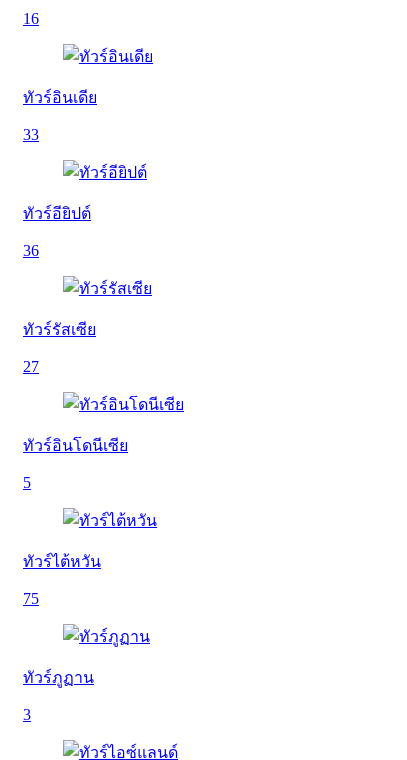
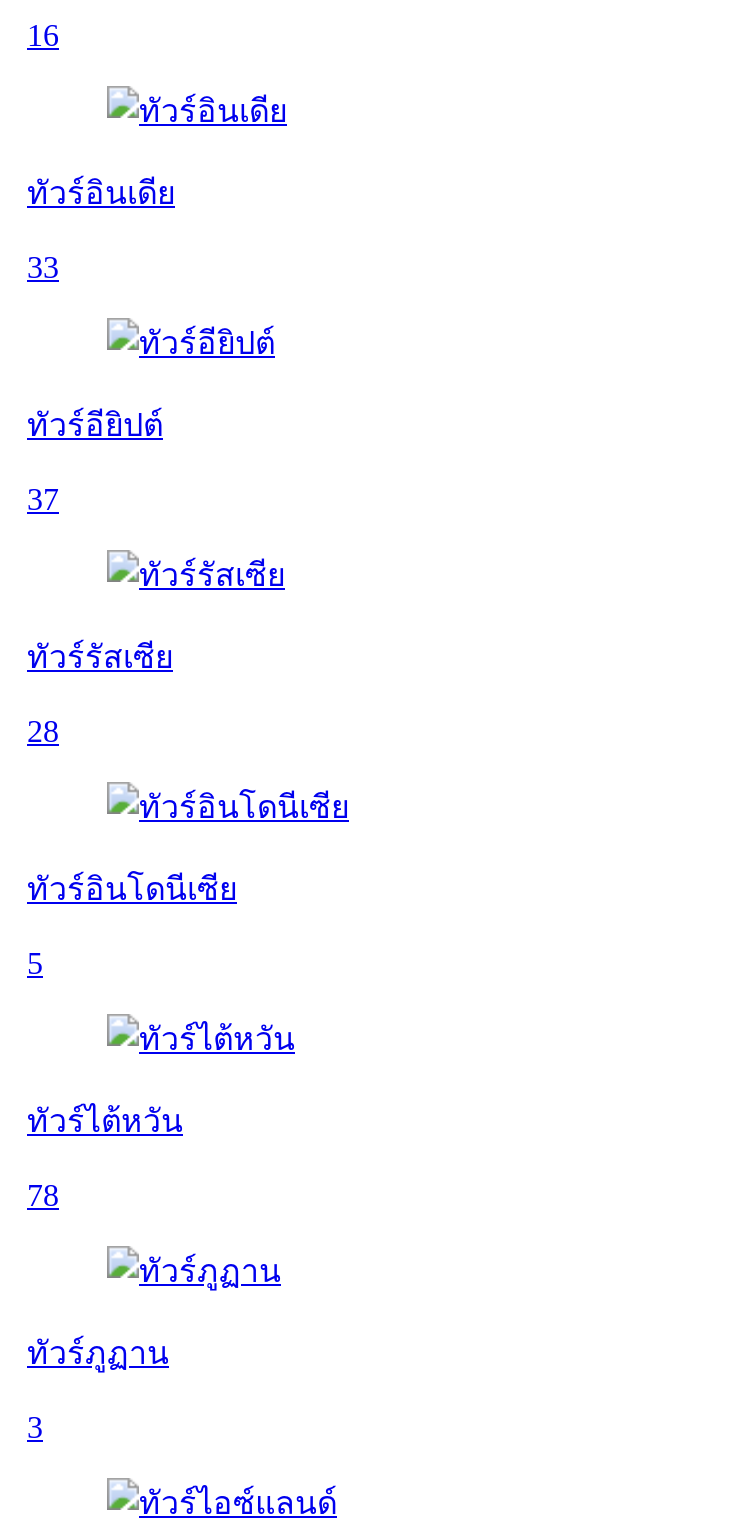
[23,242,39,259] 36 -> [27,482,59,516] 37
[23,358,39,375] 27 -> [27,714,59,748] 28
[23,590,39,607] 75 -> [27,1178,59,1212] 78

